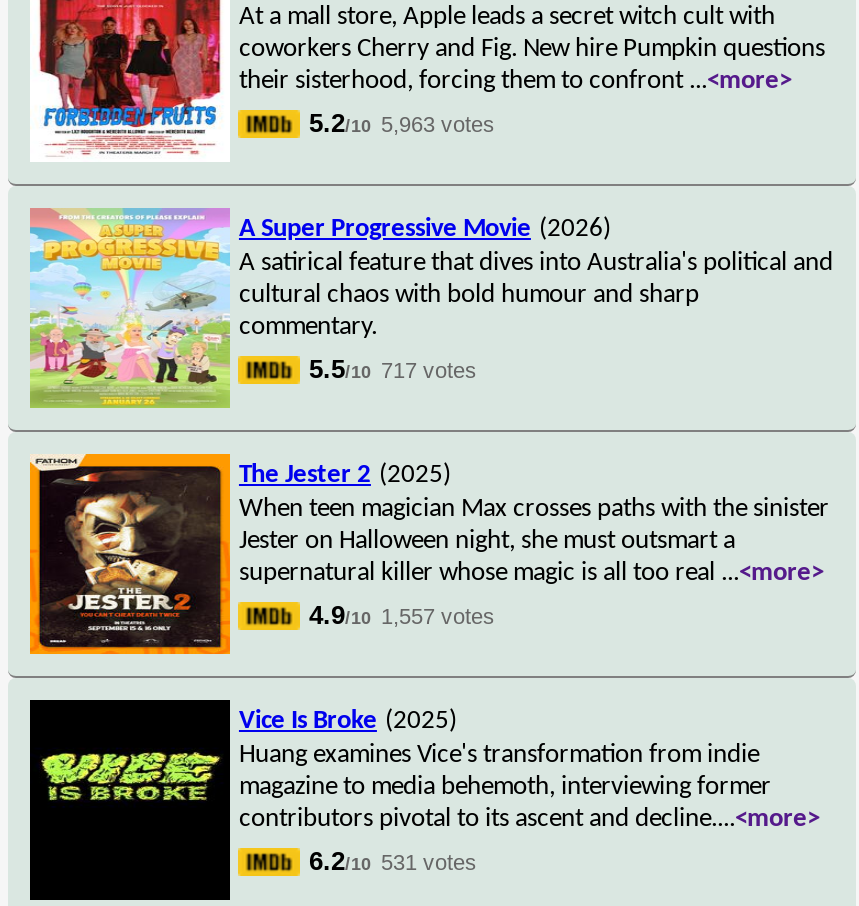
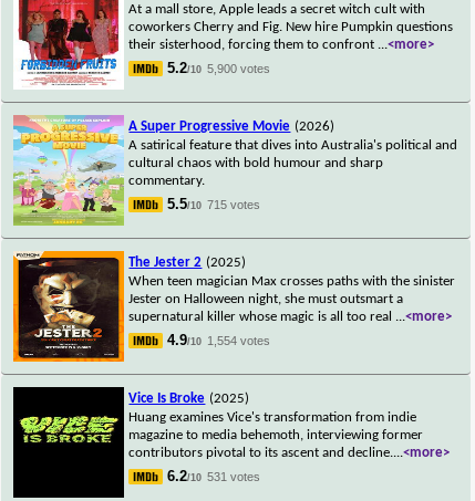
[309,107,495,137] 5.2/10 5,963 votes -> [168,59,271,76] 5.2/10 5,900 votes
[309,353,477,383] 5.5/10 717 votes -> [168,195,261,212] 5.5/10 715 votes
[309,599,495,629] 4.9/10 1,557 votes -> [168,331,271,348] 4.9/10 1,554 votes

